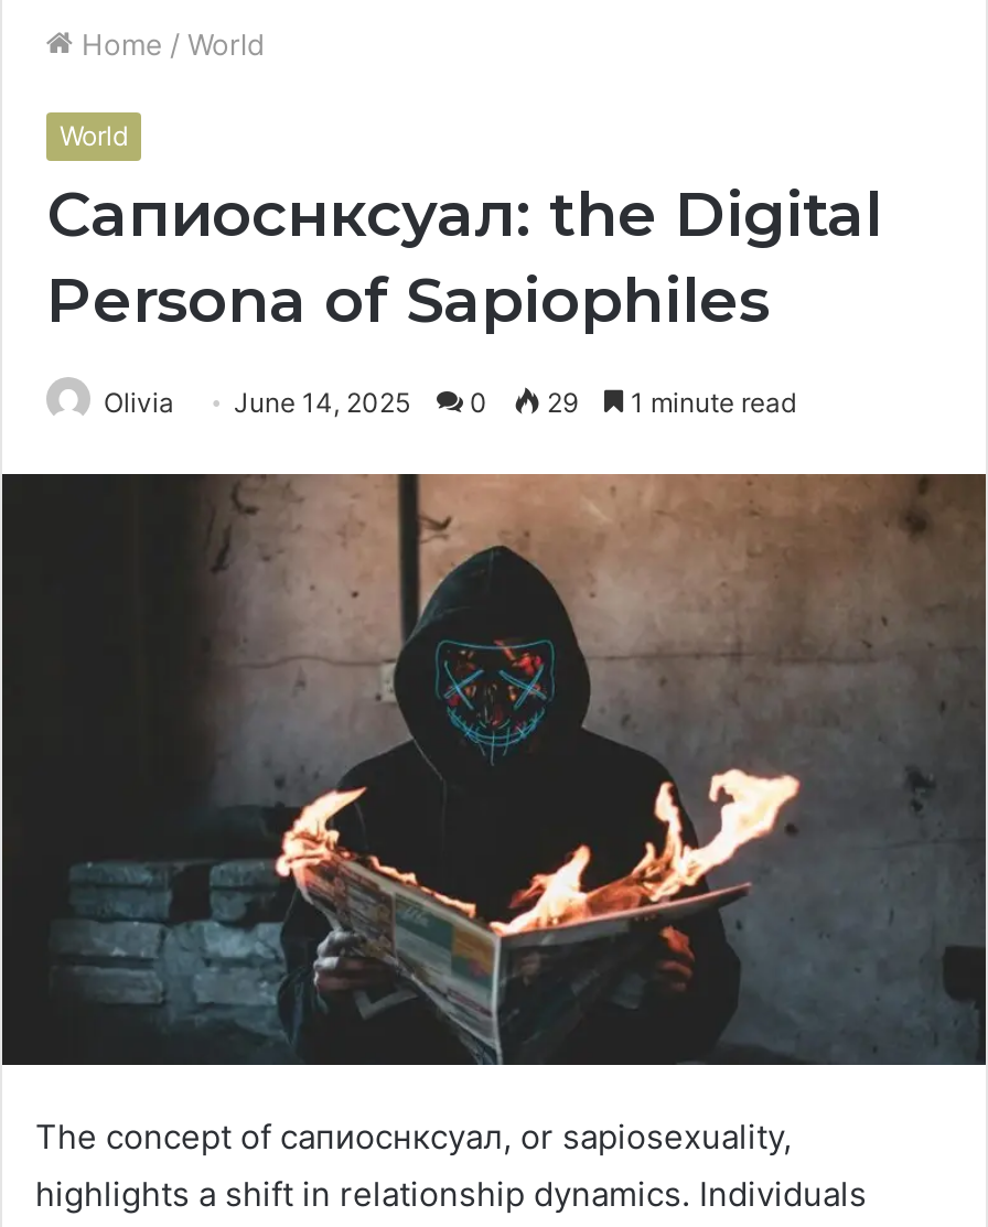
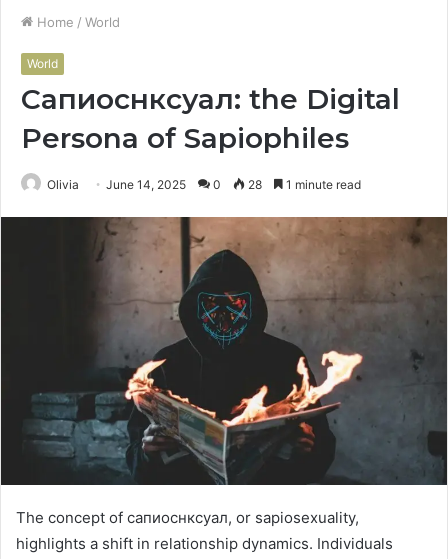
[104,385,796,418] Olivia June 14, 2025 0 29 1 minute read -> [47,176,361,191] Olivia June 14, 2025 0 28 1 minute read

